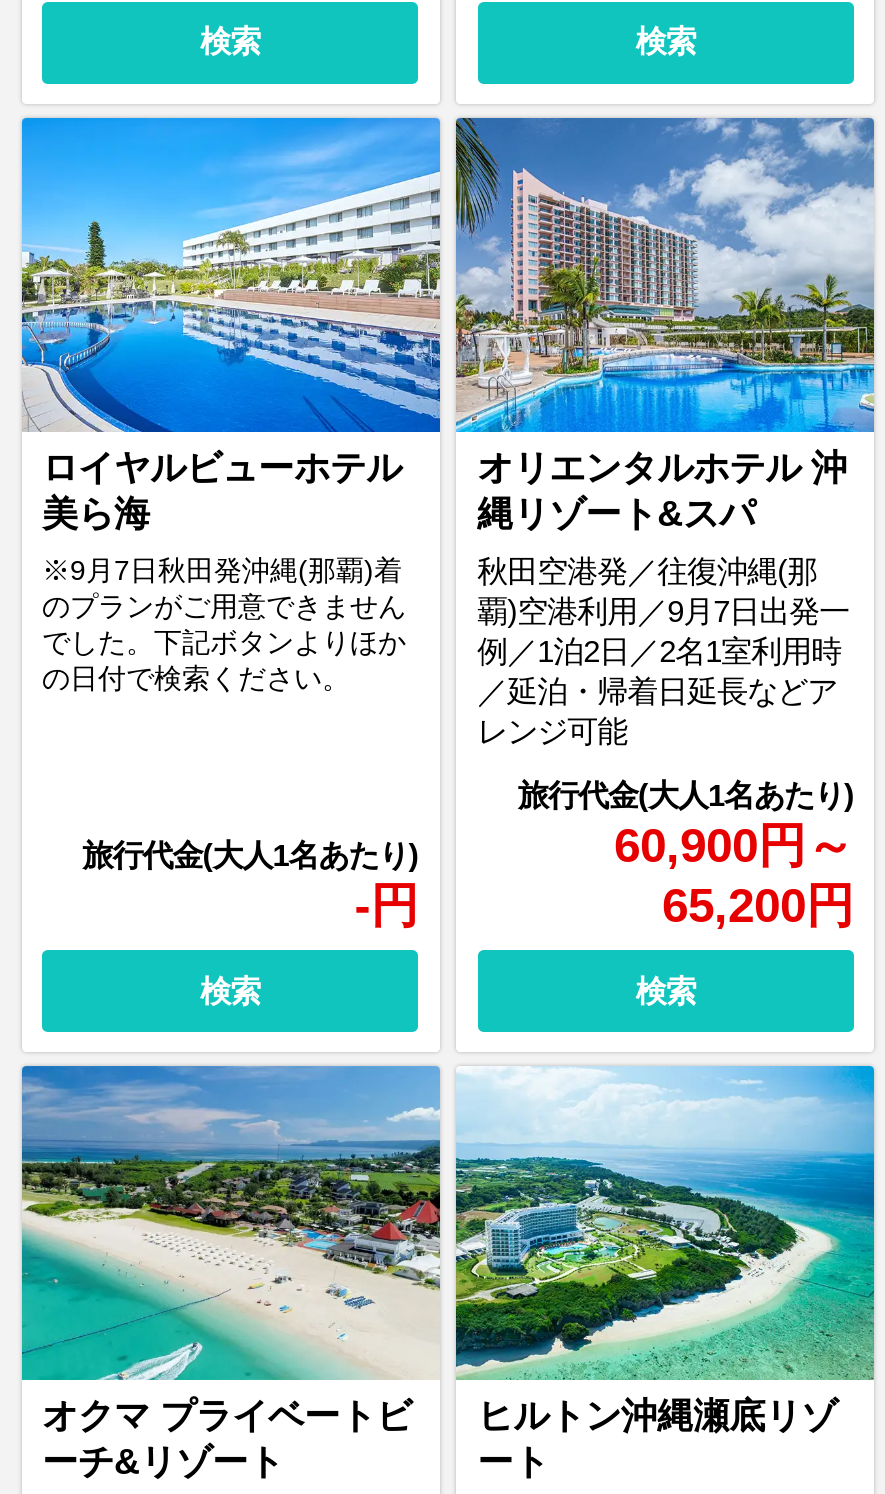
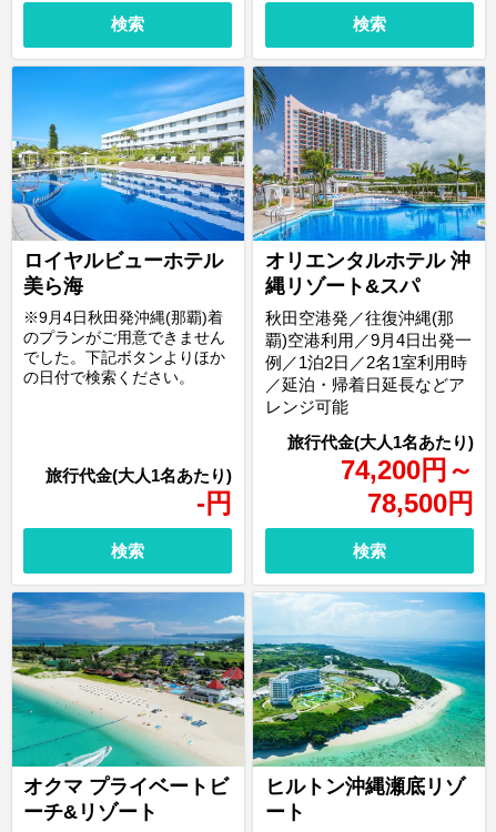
[42,554,402,586] ※9月7日秋田発沖縄(那覇)着 -> [23,309,223,326] ※9月4日秋田発沖縄(那覇)着
[477,594,849,628] 覇)空港利用／9月7日出発一 -> [265,331,471,350] 覇)空港利用／9月4日出発一
[614,818,854,872] 60,900円～ -> [341,455,474,485] 74,200円～
[662,878,854,932] 65,200円 -> [367,488,474,518] 78,500円

